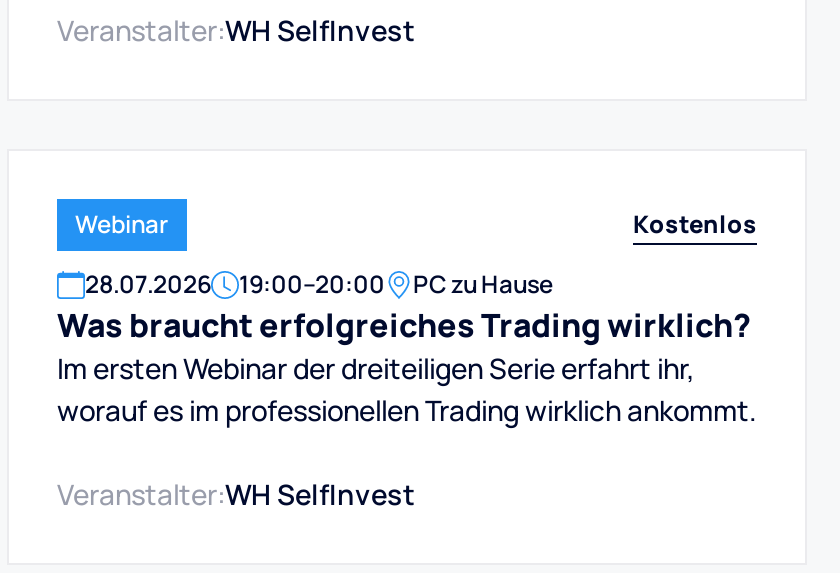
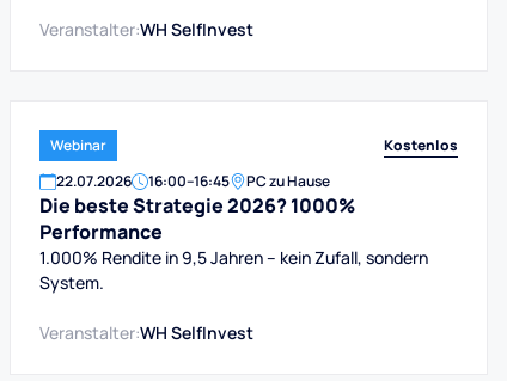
[85,267,211,301] 28.07.2026 -> [56,171,132,191] 22.07.2026
[239,267,385,301] 19:00–20:00 -> [148,171,230,191] 16:00–16:45
[57,303,757,429] Was braucht erfolgreiches Trading wirklich? | Im ersten Webinar der dreiteiligen Serie erfahrt ihr, | worauf es im professionellen Trading wirklich ankommt. -> [39,192,428,294] Die beste Strategie 2026? 1000% | Performance | 1.000% Rendite in 9,5 Jahren – kein Zufall, sondern | System.

